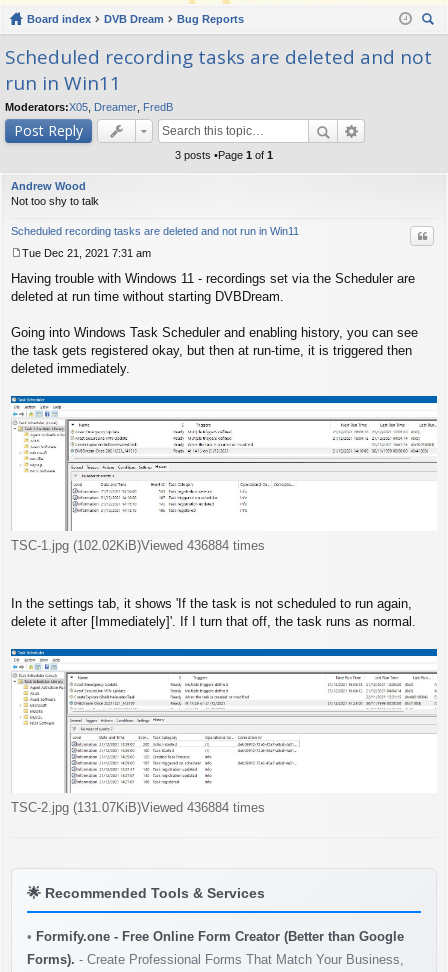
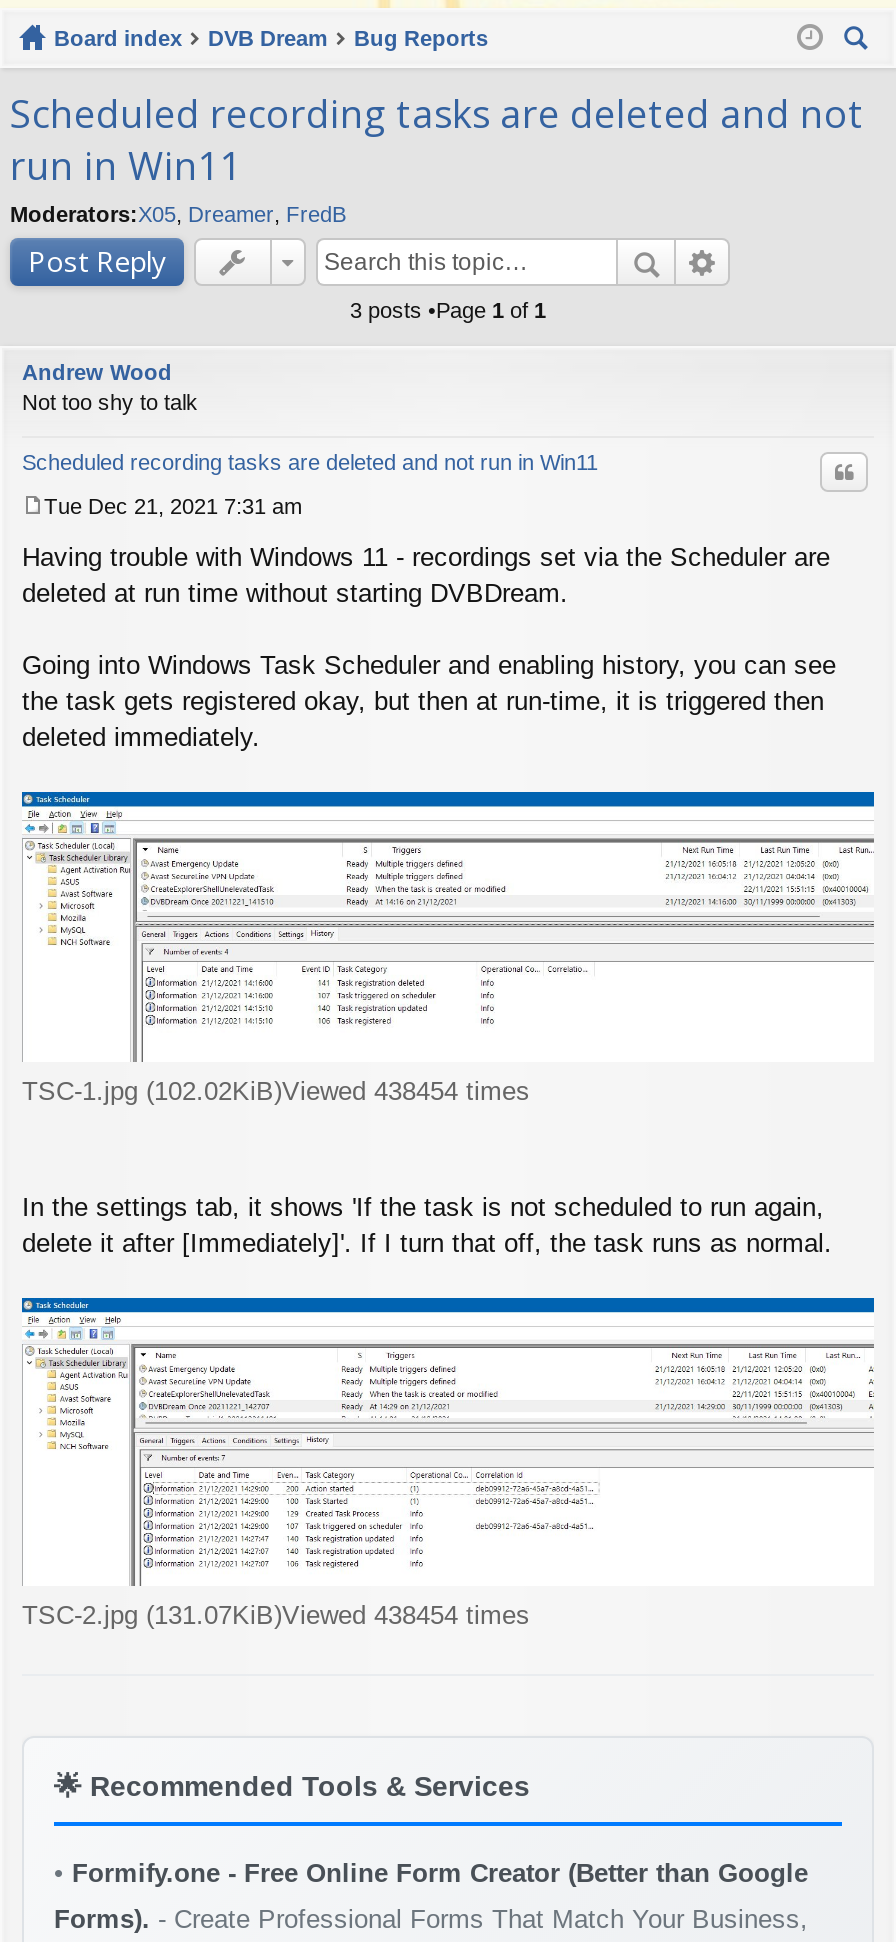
[11,538,265,553] TSC-1.jpg (102.02KiB)Viewed 436884 times -> [22,1076,530,1106] TSC-1.jpg (102.02KiB)Viewed 438454 times
[11,799,265,814] TSC-2.jpg (131.07KiB)Viewed 436884 times -> [22,1599,530,1629] TSC-2.jpg (131.07KiB)Viewed 438454 times

